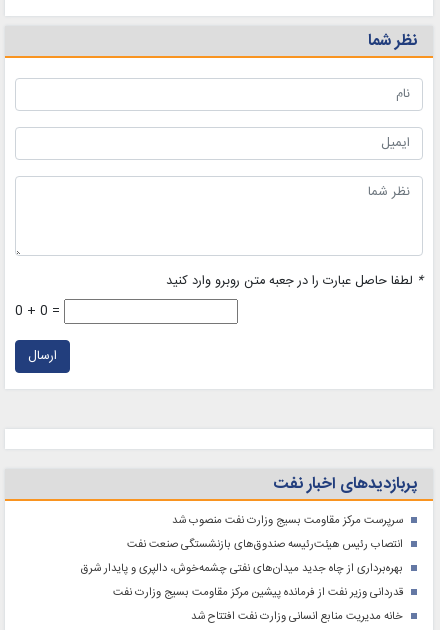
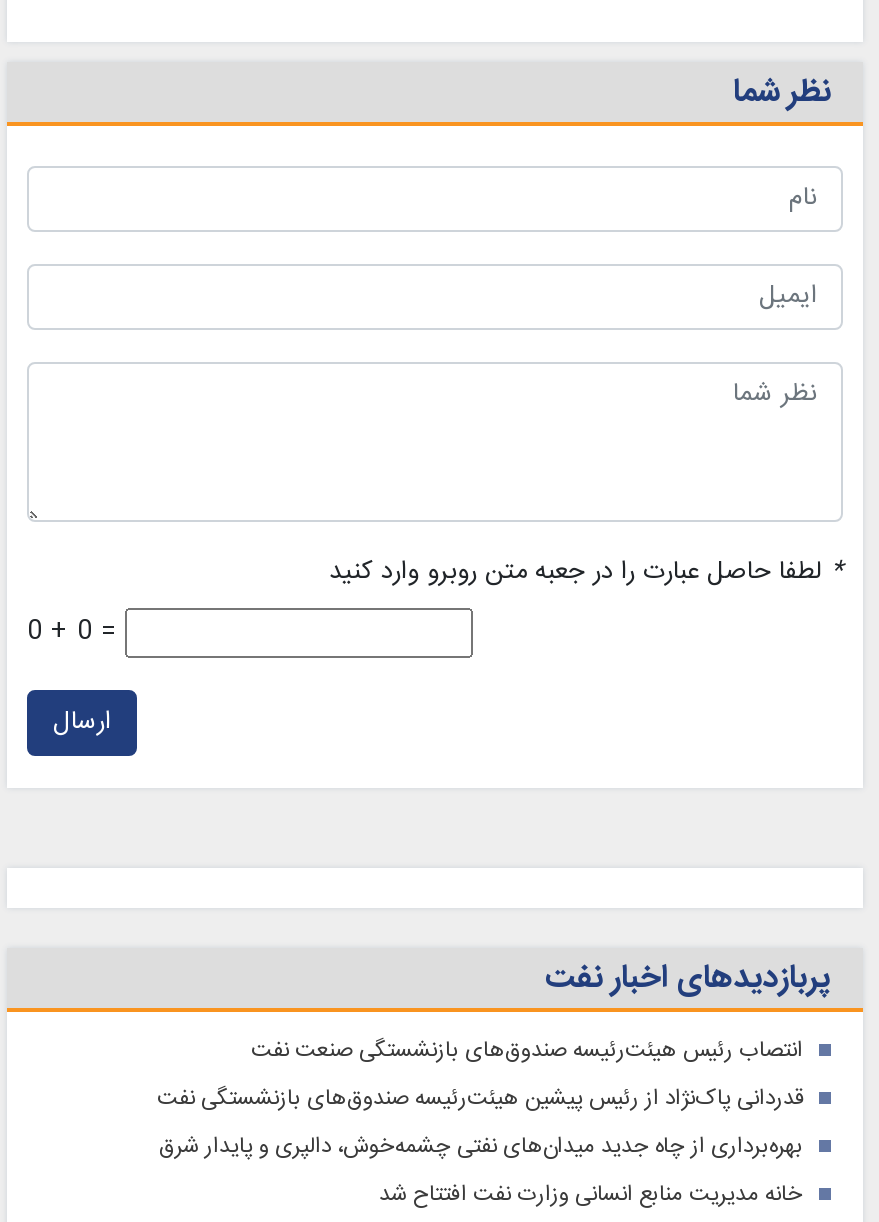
[172,511,403,530] سرپرست مرکز مقاومت بسیج وزارت نفت منصوب شد -> none
none -> [157,1079,803,1117] قدردانی پاک‌نژاد از رئیس پیشین هیئت‌رئیسه صندوق‌های بازنشستگی نفت
[113,583,403,602] قدردانی وزیر نفت از فرمانده پیشین مرکز مقاومت بسیج وزارت نفت -> none

